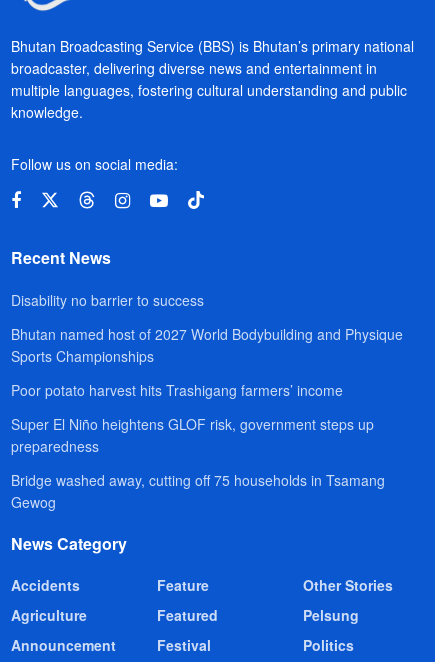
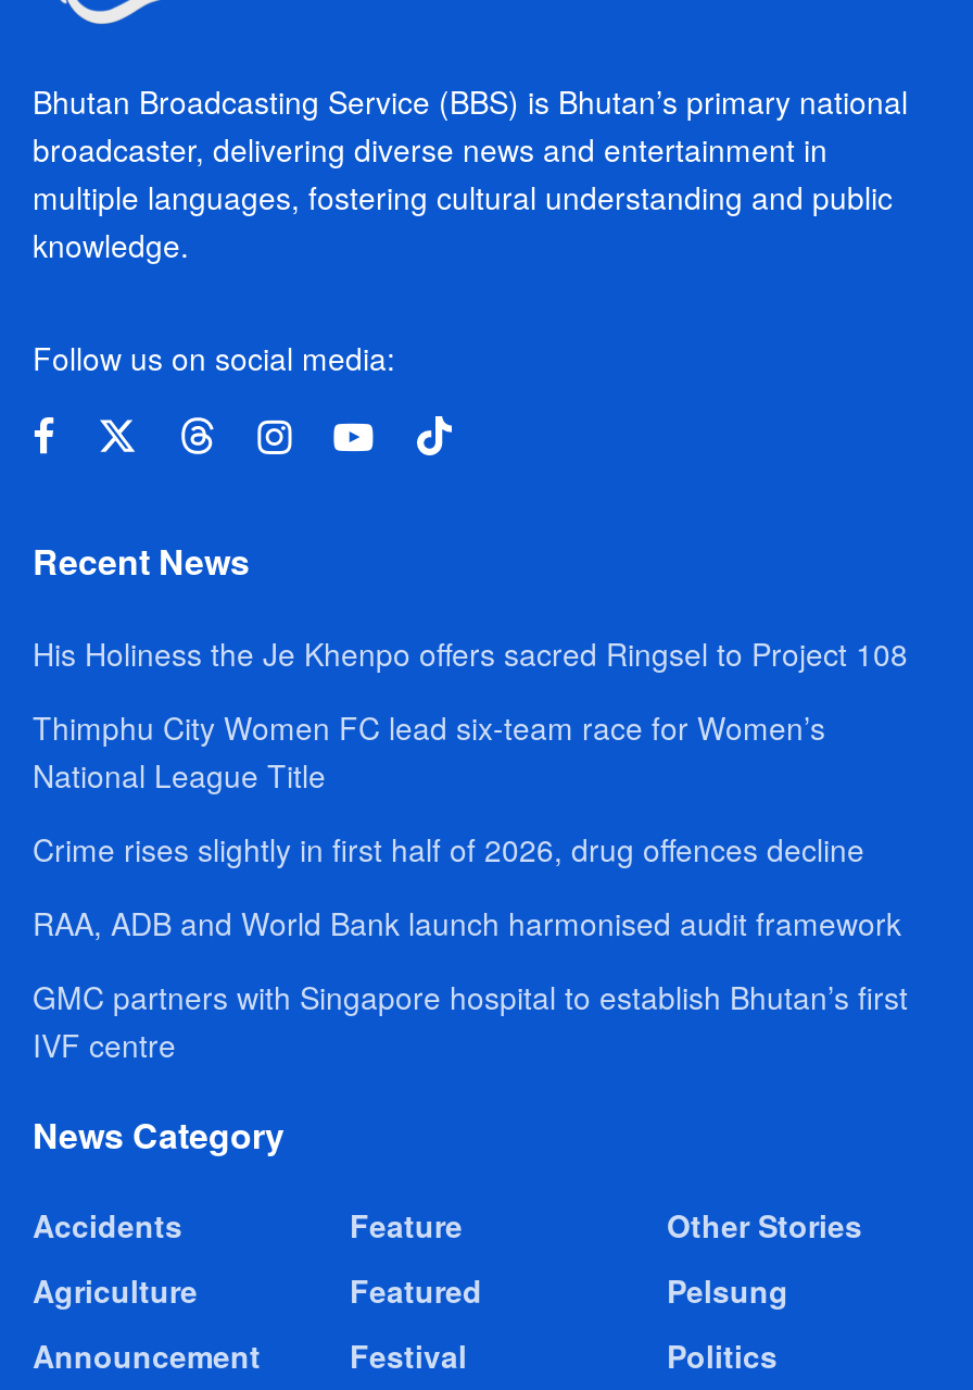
[11,290,204,310] Disability no barrier to success -> [33,631,908,674] His Holiness the Je Khenpo offers sacred Ringsel to Project 108
[11,324,403,366] Bhutan named host of 2027 World Bodybuilding and Physique | Sports Championships -> [33,705,825,796] Thimphu City Women FC lead six-team race for Women’s | National League Title
[11,380,343,400] Poor potato harvest hits Trashigang farmers’ income -> [33,826,864,870] Crime rises slightly in first half of 2026, drug offences decline
[11,414,374,456] Super El Niño heightens GLOF risk, government steps up | preparedness -> [33,900,901,944] RAA, ADB and World Bank launch harmonised audit framework
[11,470,385,512] Bridge washed away, cutting off 75 households in Tsamang | Gewog -> [33,974,908,1065] GMC partners with Singapore hospital to establish Bhutan’s first | IVF centre

